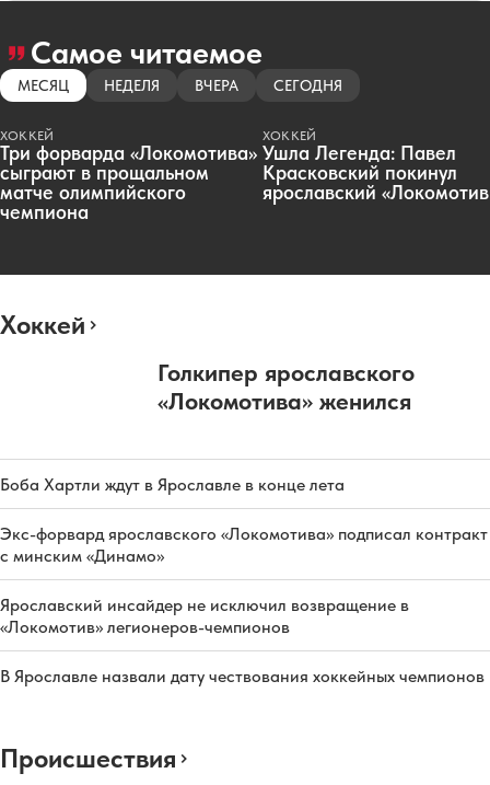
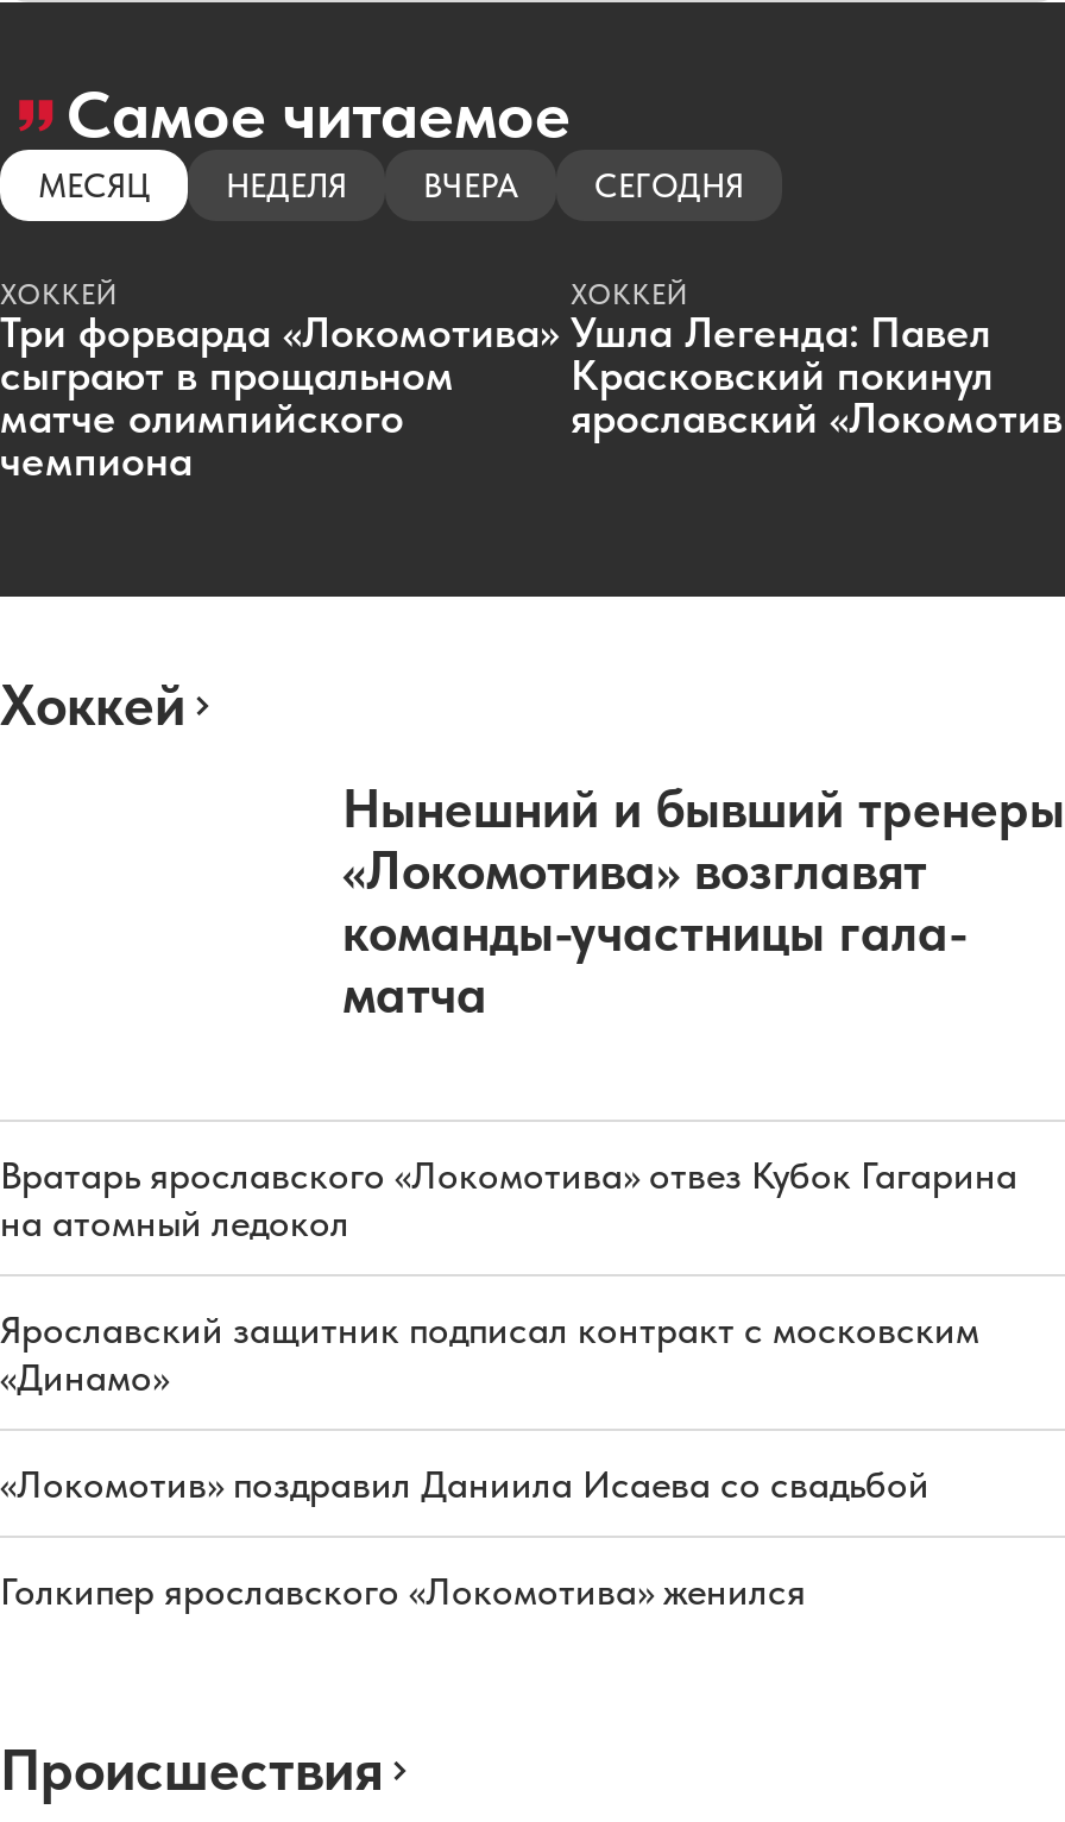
[157,358,415,415] Голкипер ярославского | «Локомотива» женился -> [342,778,1065,1025] Нынешний и бывший тренеры | «Локомотива» возглавят | команды-участницы гала- | матча
[0,475,345,495] Боба Хартли ждут в Ярославле в конце лета -> [0,1154,1017,1247] Вратарь ярославского «Локомотива» отвез Кубок Гагарина | на атомный ледокол
[0,524,488,566] Экс-форвард ярославского «Локомотива» подписал контракт | с минским «Динамо» -> [0,1308,979,1401] Ярославский защитник подписал контракт с московским | «Динамо»
[0,595,409,638] Ярославский инсайдер не исключил возвращение в | «Локомотив» легионеров-чемпионов -> [0,1463,929,1508] «Локомотив» поздравил Даниила Исаева со свадьбой
[0,666,485,687] В Ярославле назвали дату чествования хоккейных чемпионов -> [0,1570,806,1615] Голкипер ярославского «Локомотива» женился

